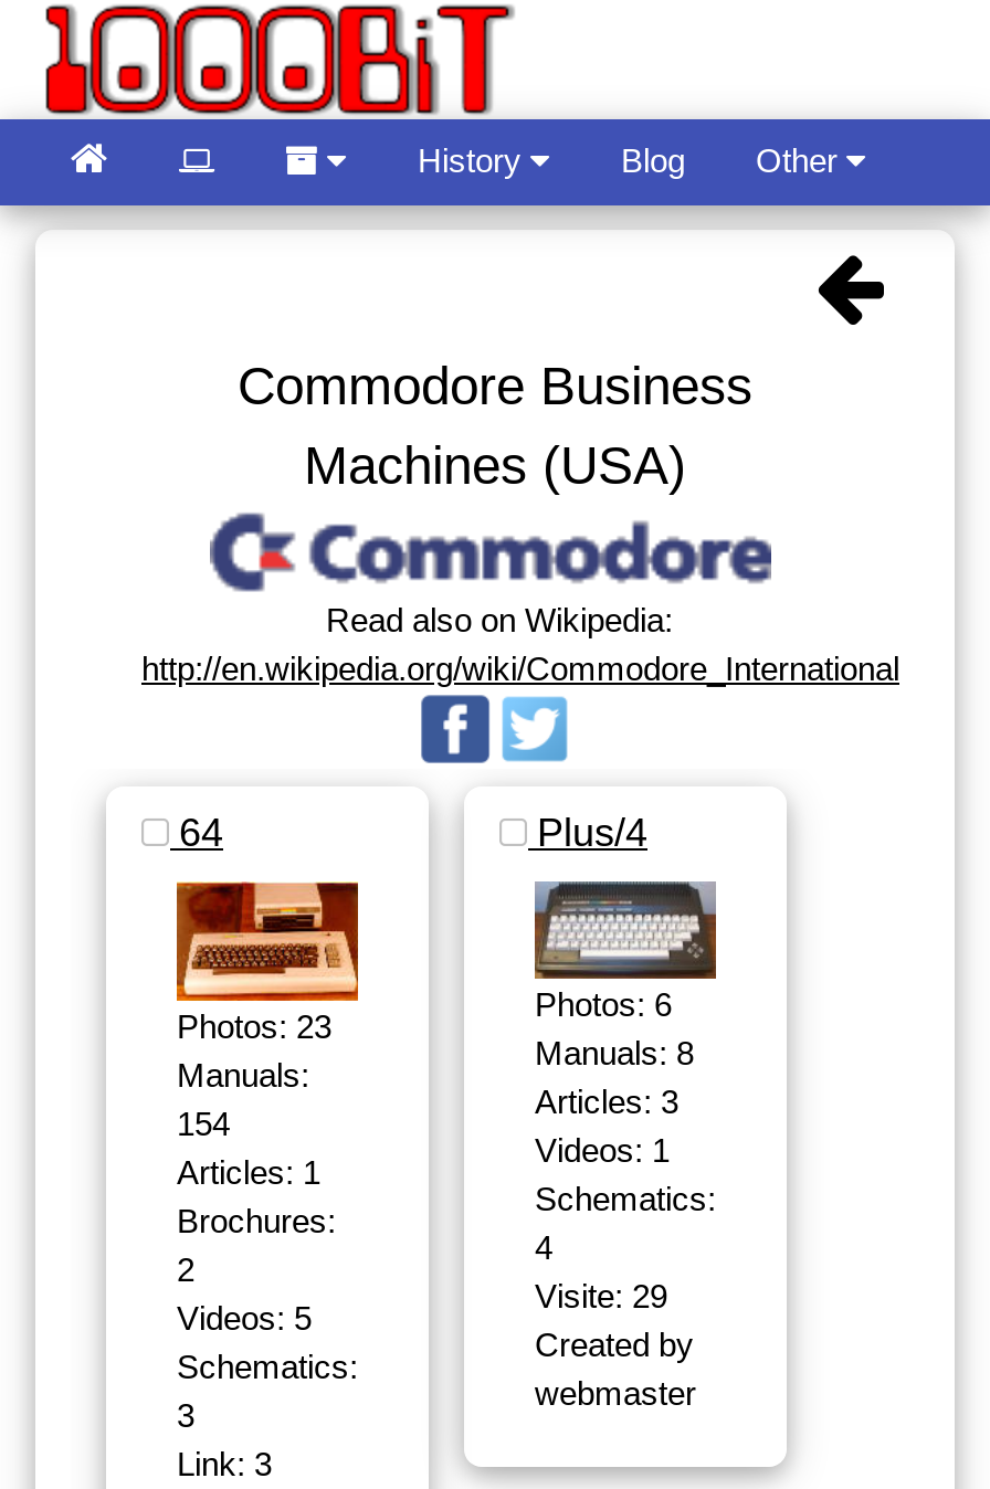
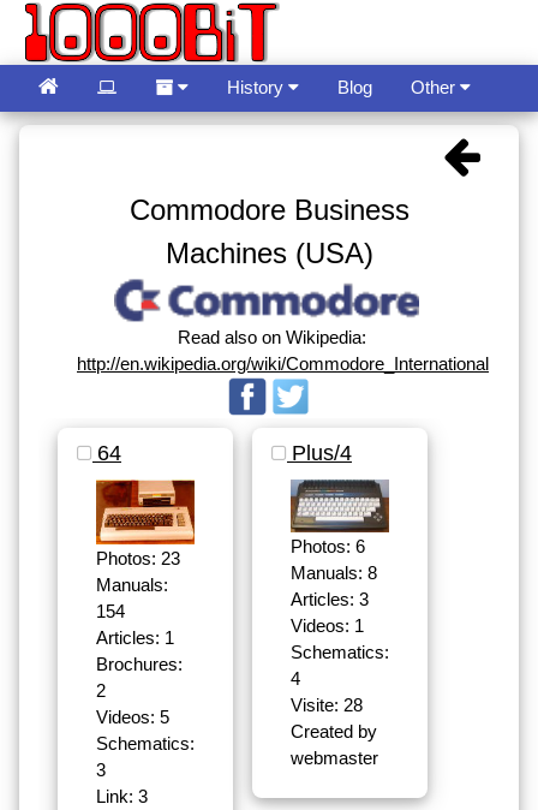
[535,1277,667,1315] Visite: 29 -> [291,695,363,715] Visite: 28

